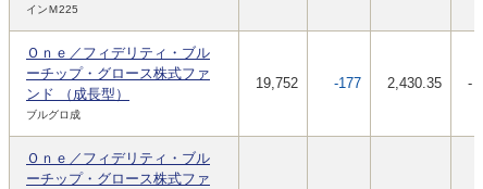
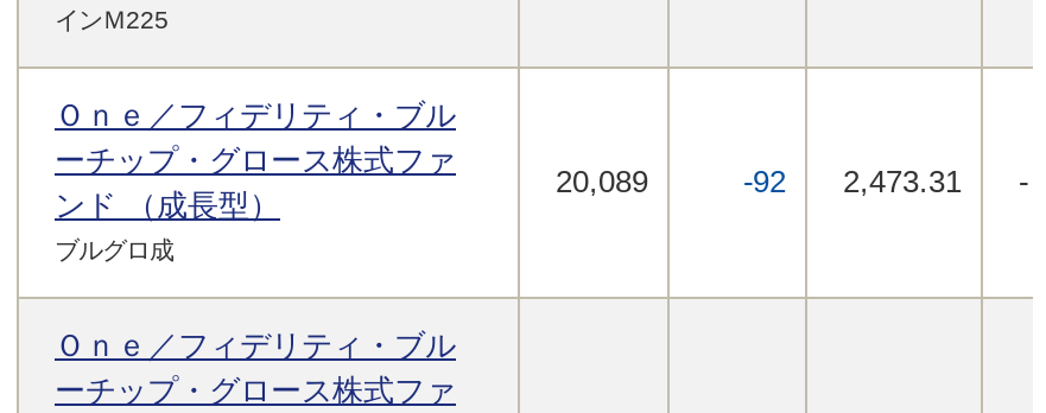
[256,75,298,92] 19,752 -> [556,164,648,200] 20,089
[334,75,361,92] -177 -> [743,164,786,200] -92
[387,75,442,92] 2,430.35 -> [843,164,962,200] 2,473.31

